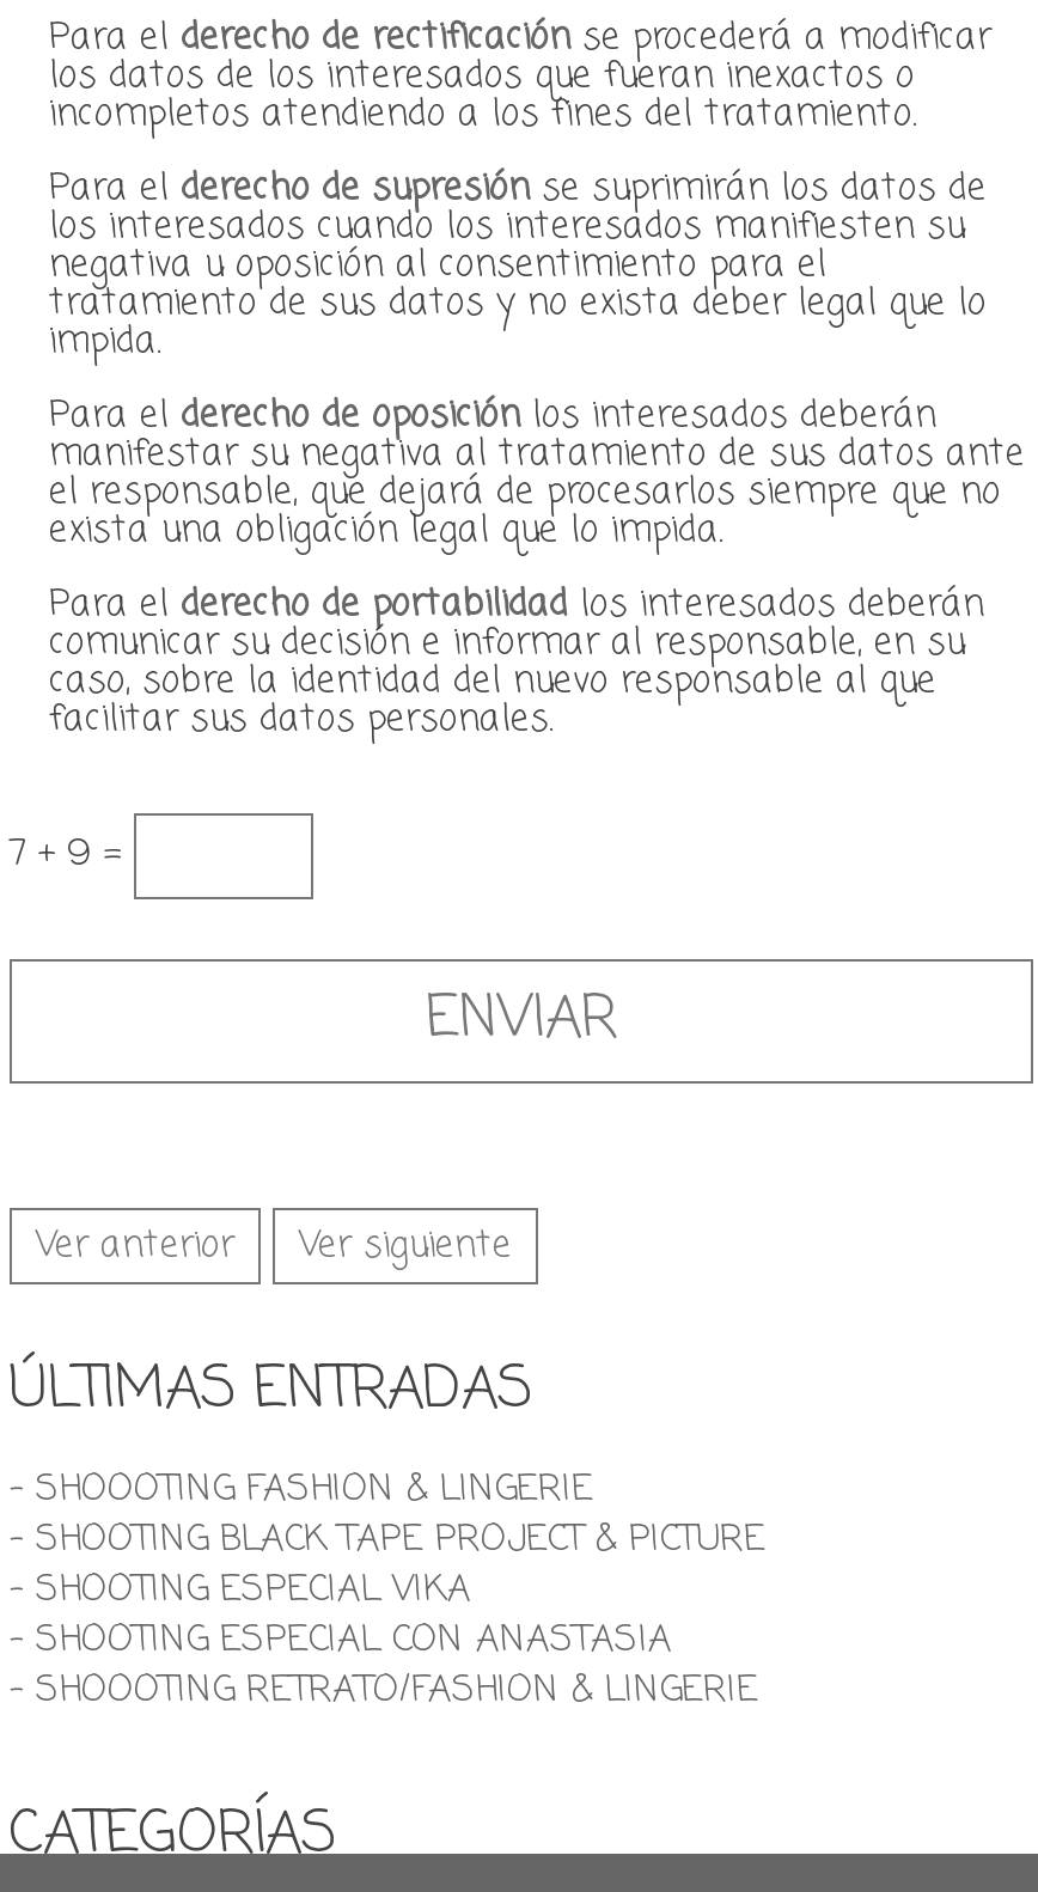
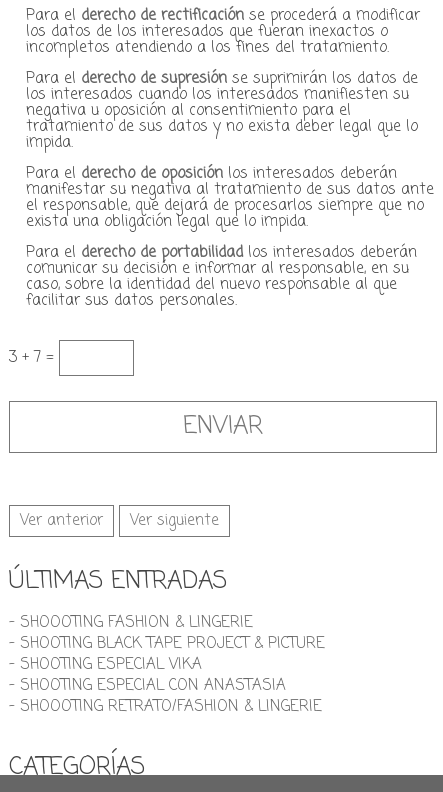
[10,830,122,883] 7 + 9 = -> [9,347,54,369] 3 + 7 =

